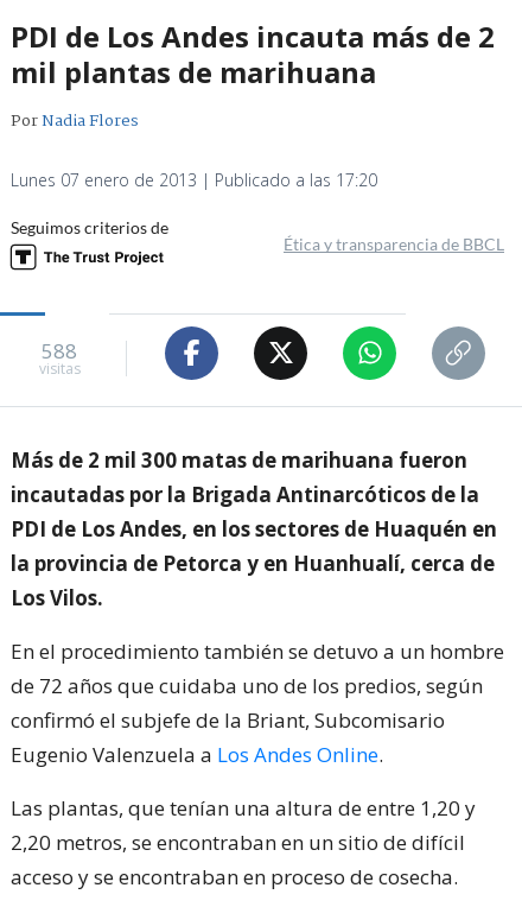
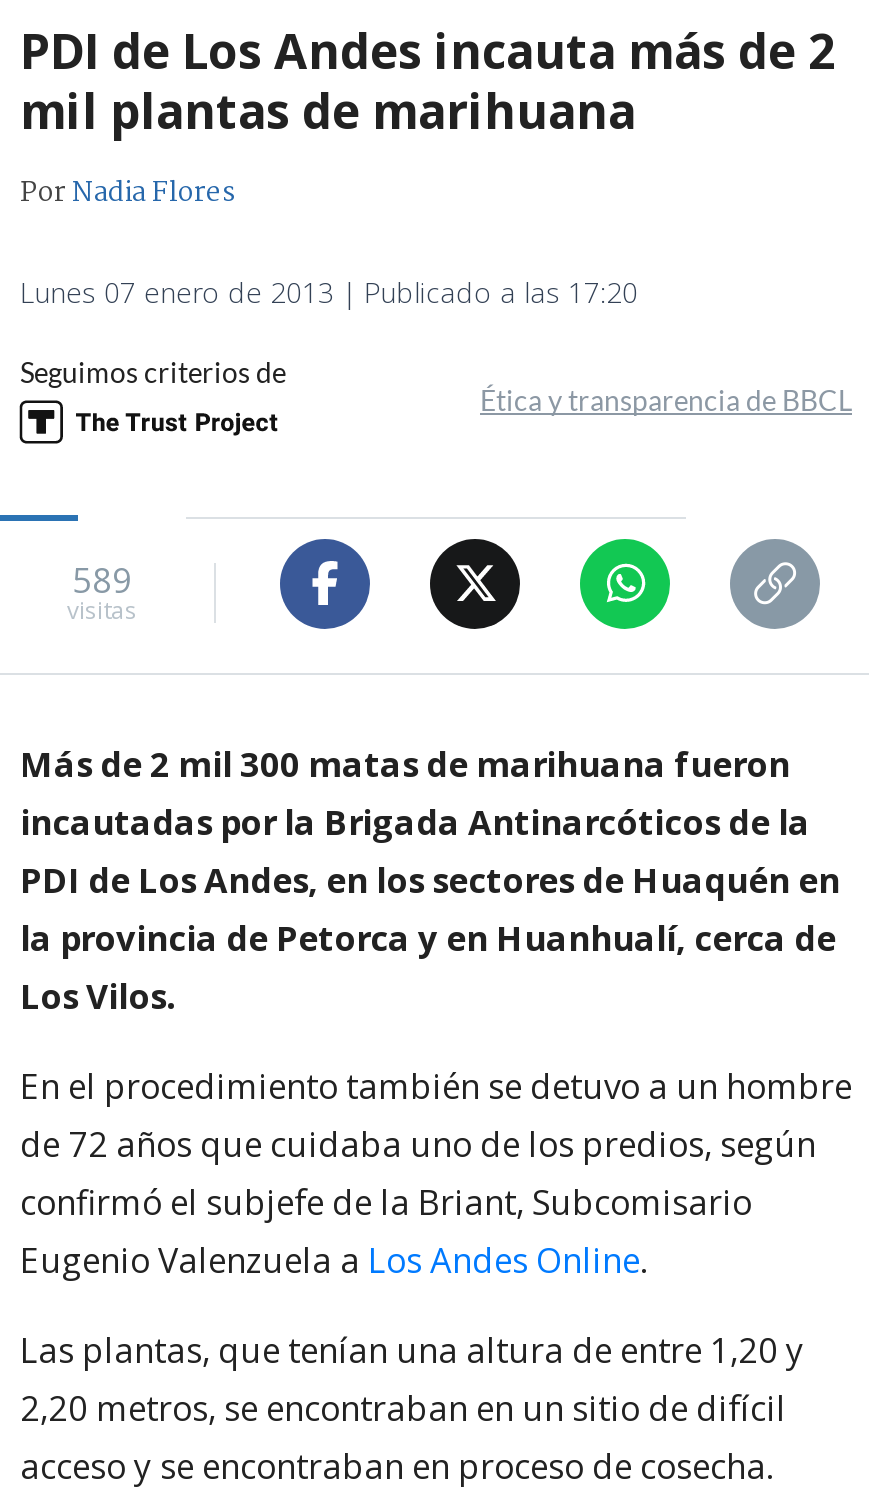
[42,338,77,365] 588 -> [72,558,132,604] 589

